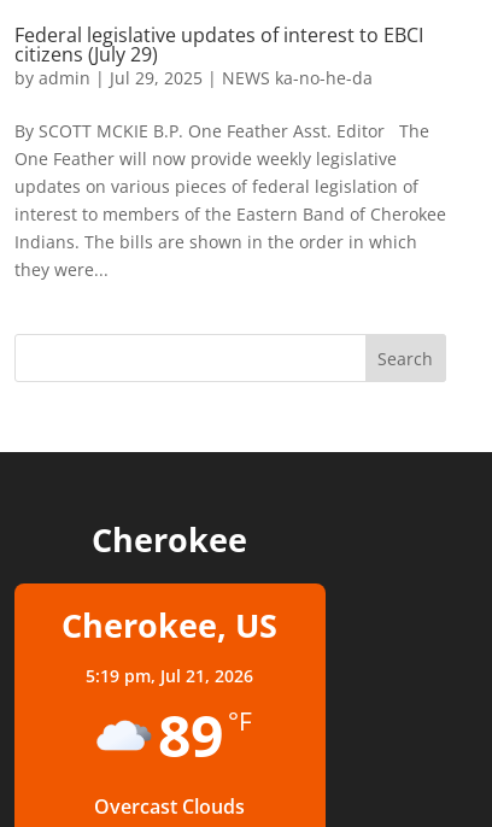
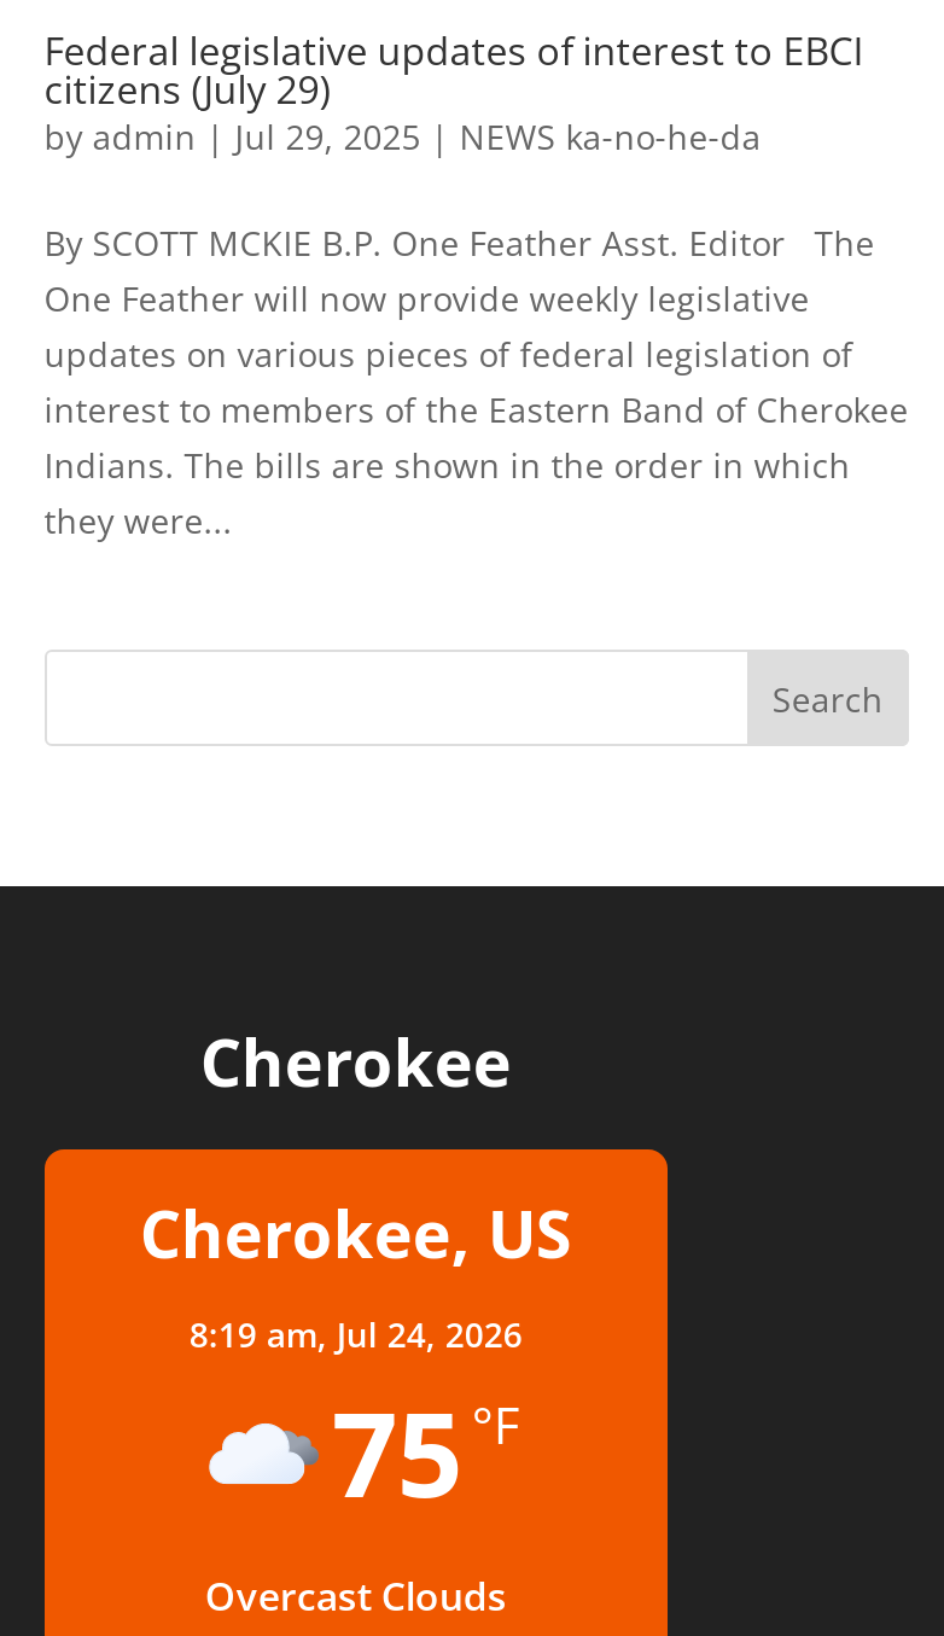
[86,664,254,687] 5:19 pm, Jul 21, 2026 -> [189,1310,522,1356] 8:19 am, Jul 24, 2026
[158,696,252,774] 89 °F -> [332,1373,520,1530] 75 °F

